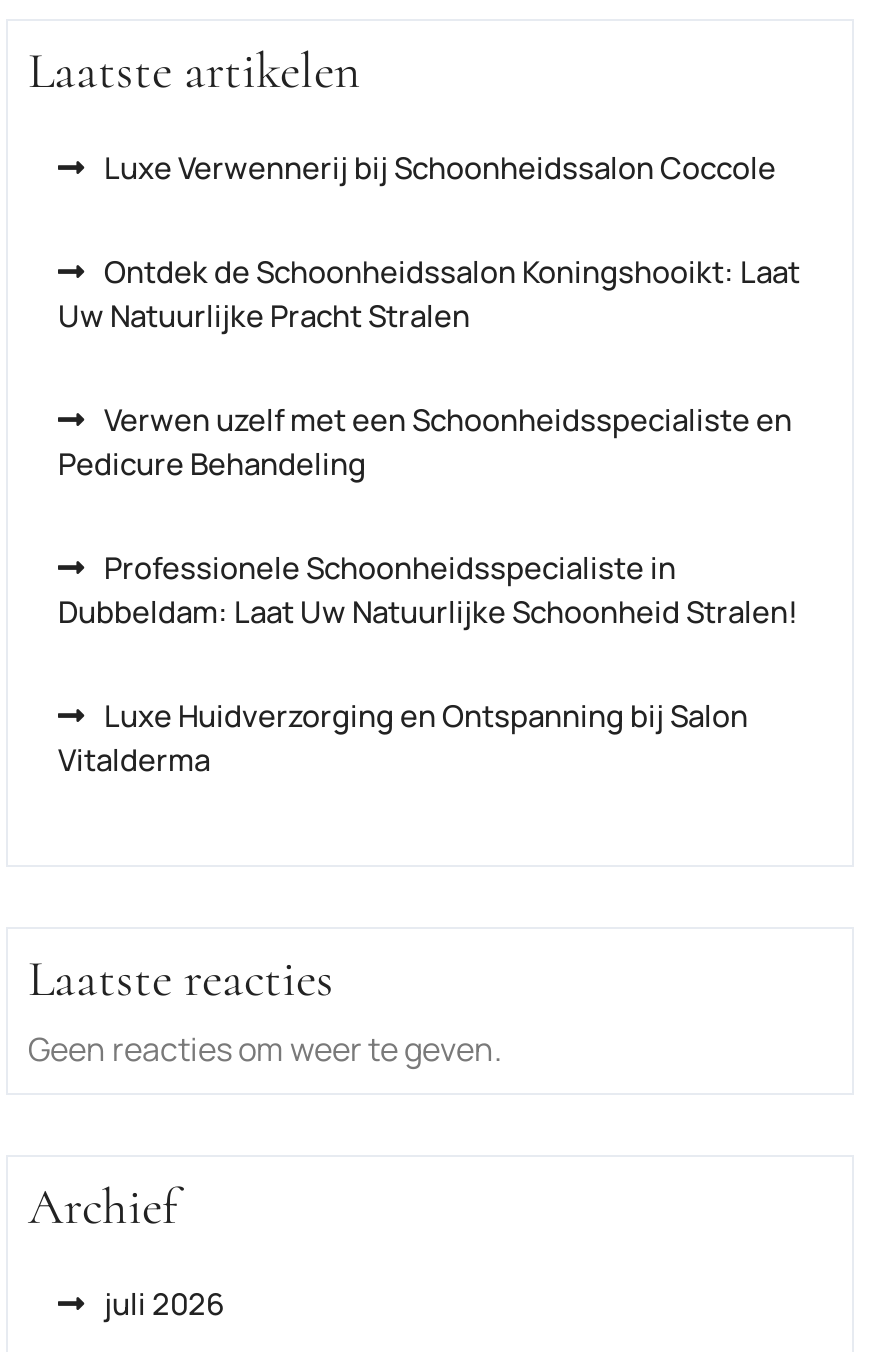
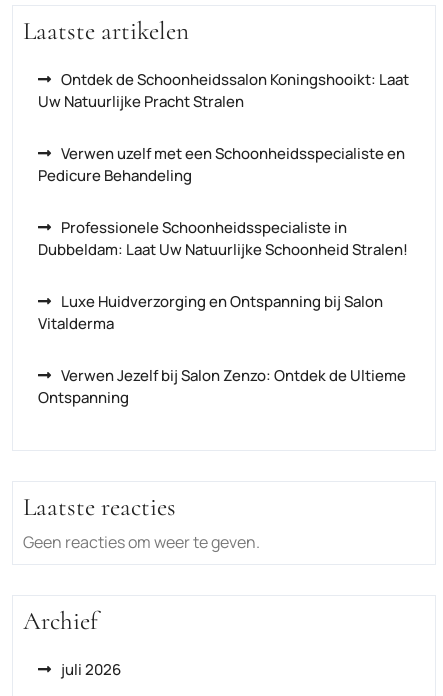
[104,147,776,189] Luxe Verwennerij bij Schoonheidssalon Coccole -> none
moved [58,251,800,781] -> [38,69,409,334]: Ontdek de Schoonheidssalon Koningshooikt: Laat | Uw Natuurlijke Pracht Stralen | Verwen uzelf met een Schoonheidsspecialiste en | Pedicure Behandeling | Professionele Schoonheidsspecialiste in | Dubbeldam: Laat Uw Natuurlijke Schoonheid Stralen! | Luxe Huidverzorging en Ontspanning bij Salon | Vitalderma
none -> [38,365,406,408] Verwen Jezelf bij Salon Zenzo: Ontdek de Ultieme | Ontspanning

